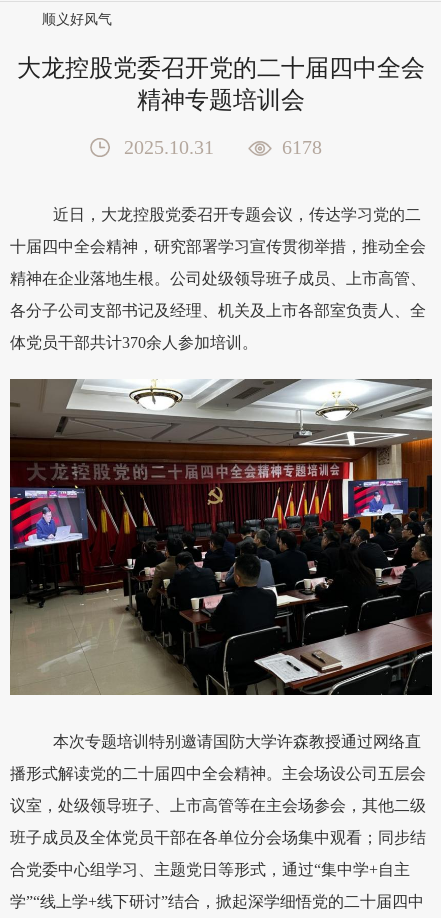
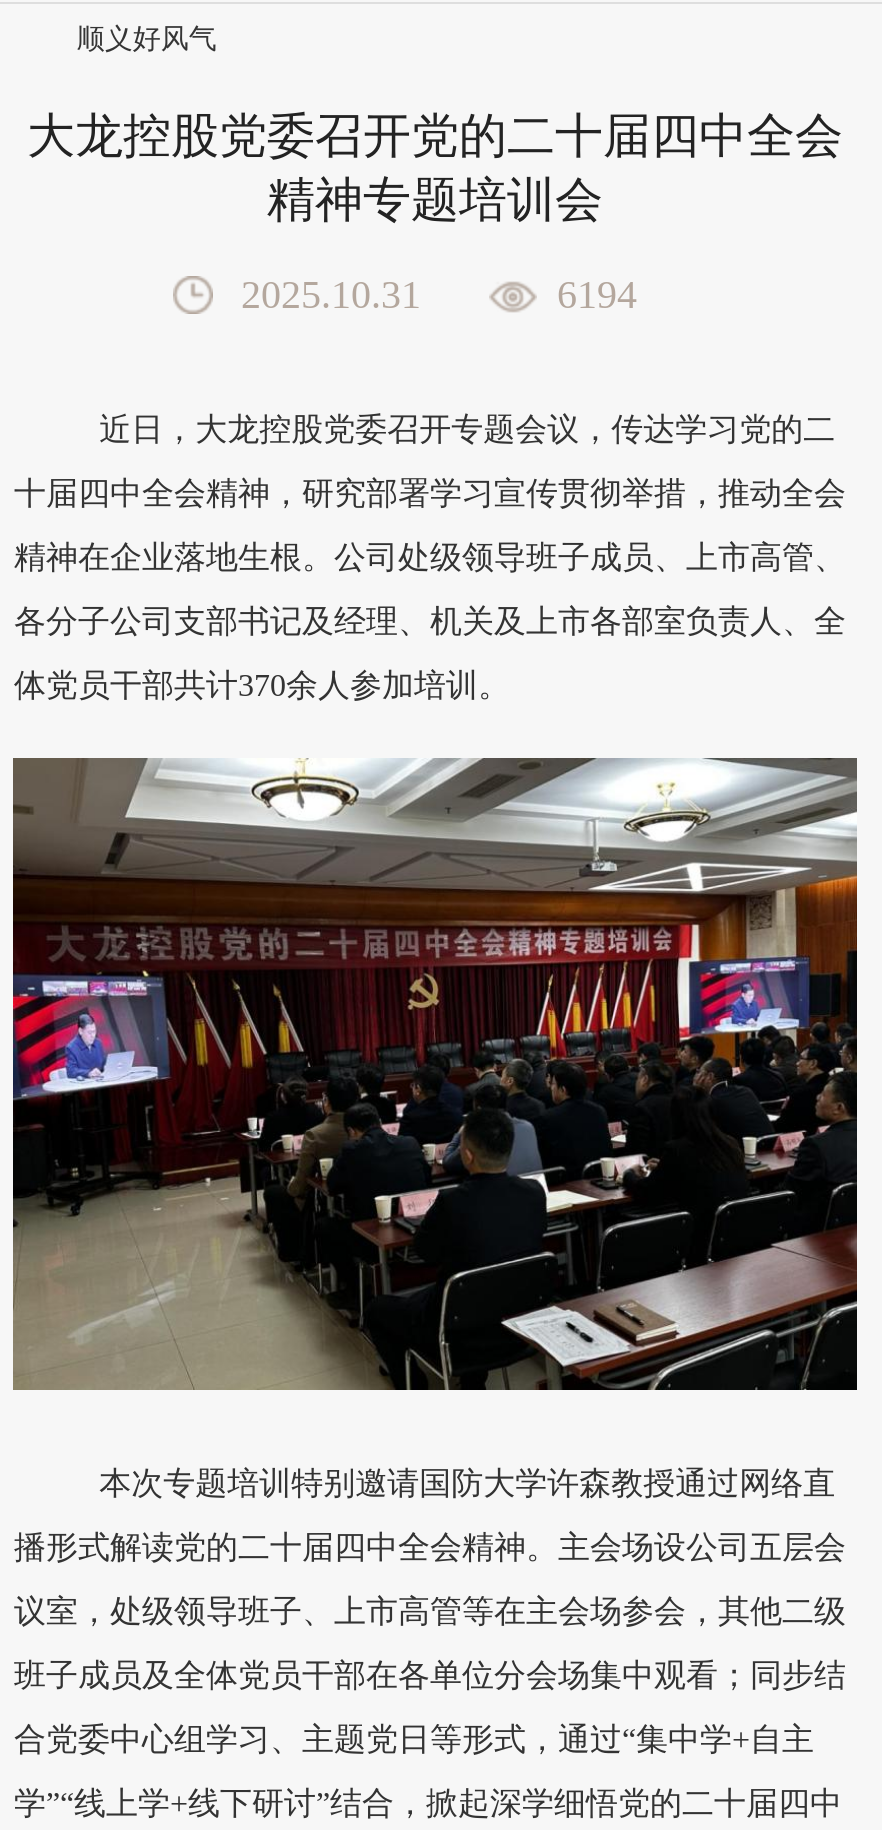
[282,136,322,158] 6178 -> [557,272,637,316] 6194

